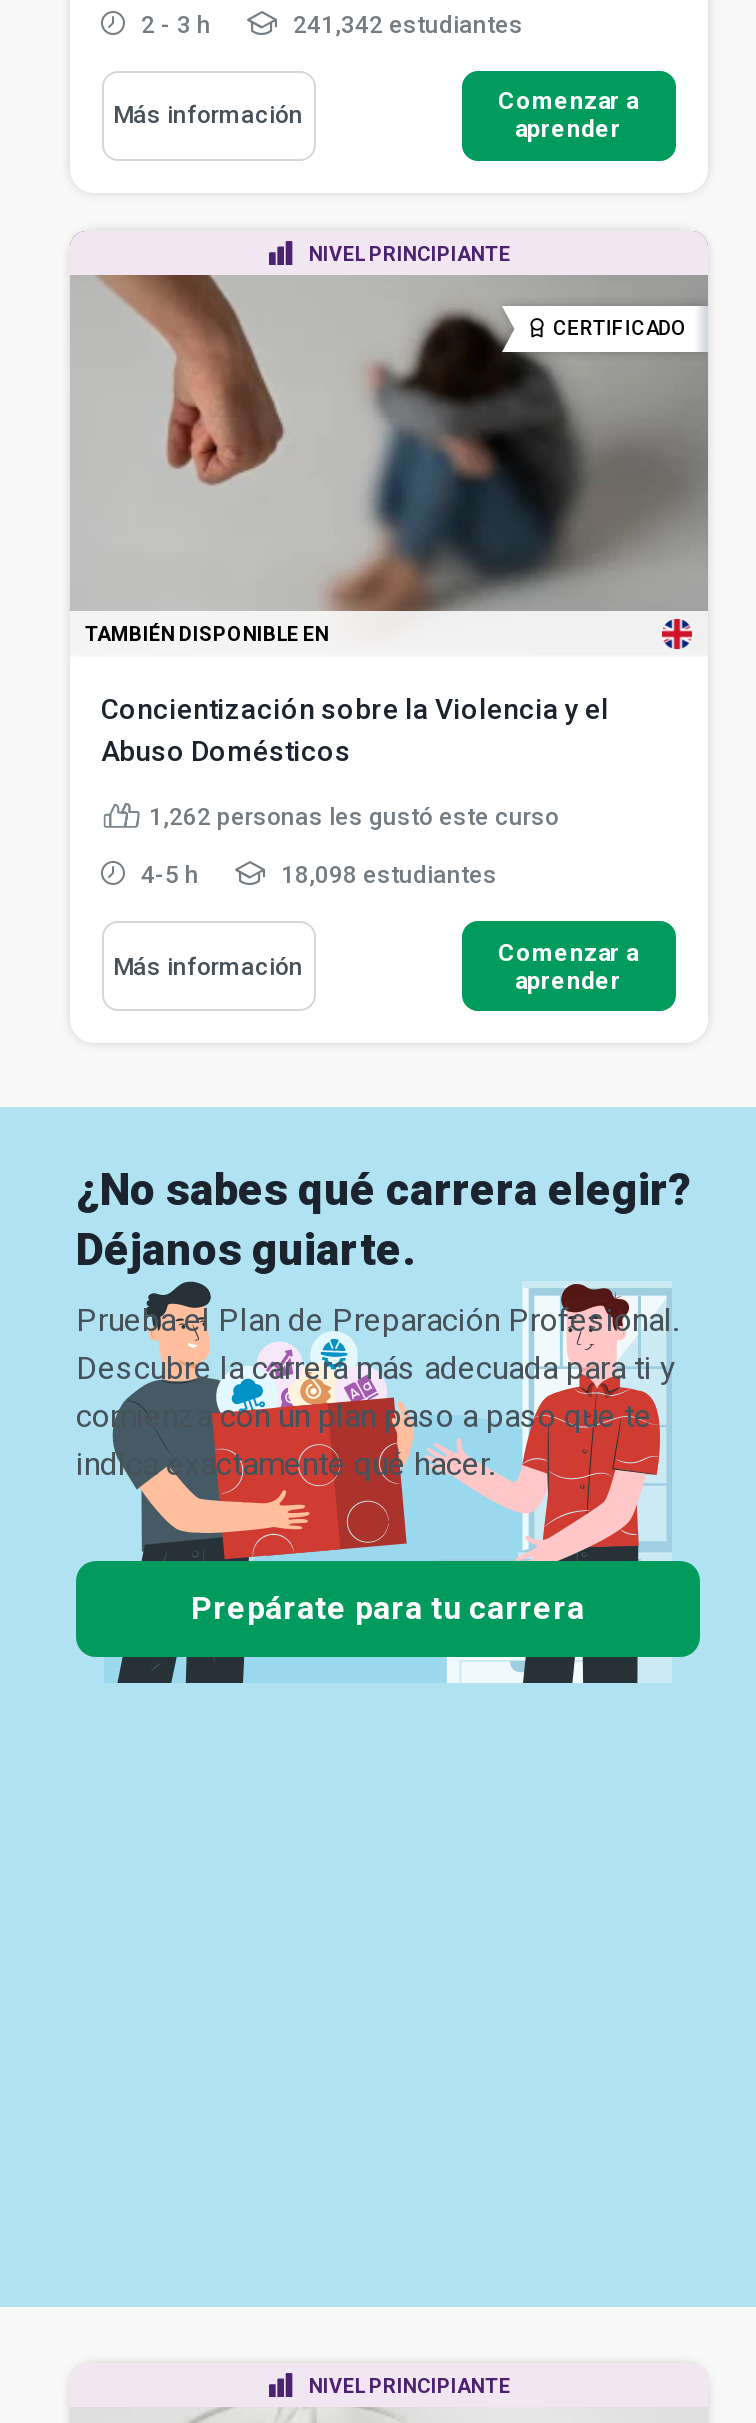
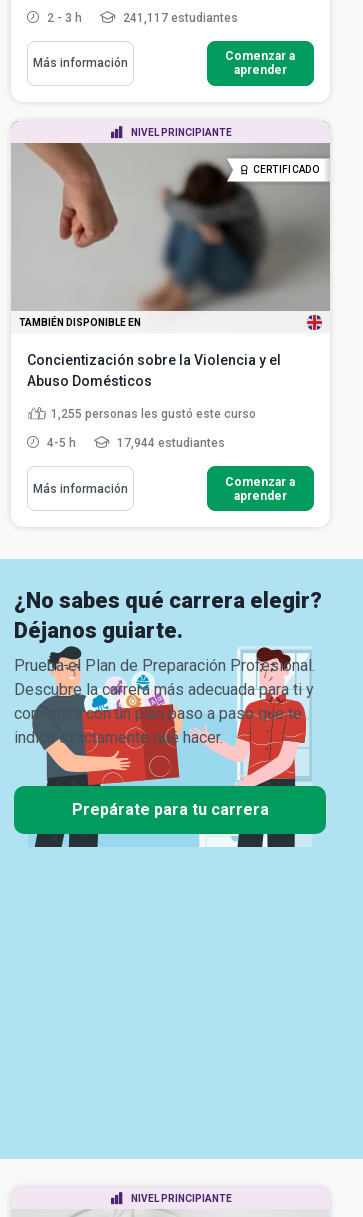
[287,10,523,38] 241,342 estudiantes -> [119,10,237,24] 241,117 estudiantes
[149,803,559,831] 1,262 personas les gustó este curso -> [50,407,255,421] 1,255 personas les gustó este curso
[275,861,497,889] 18,098 estudiantes -> [113,436,224,450] 17,944 estudiantes

